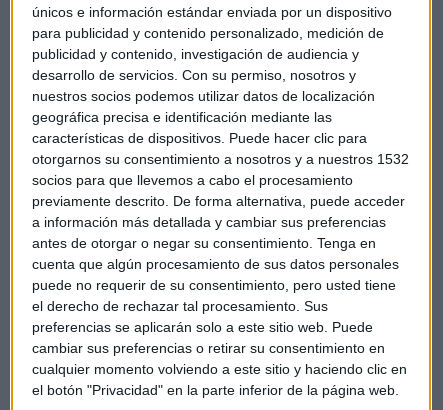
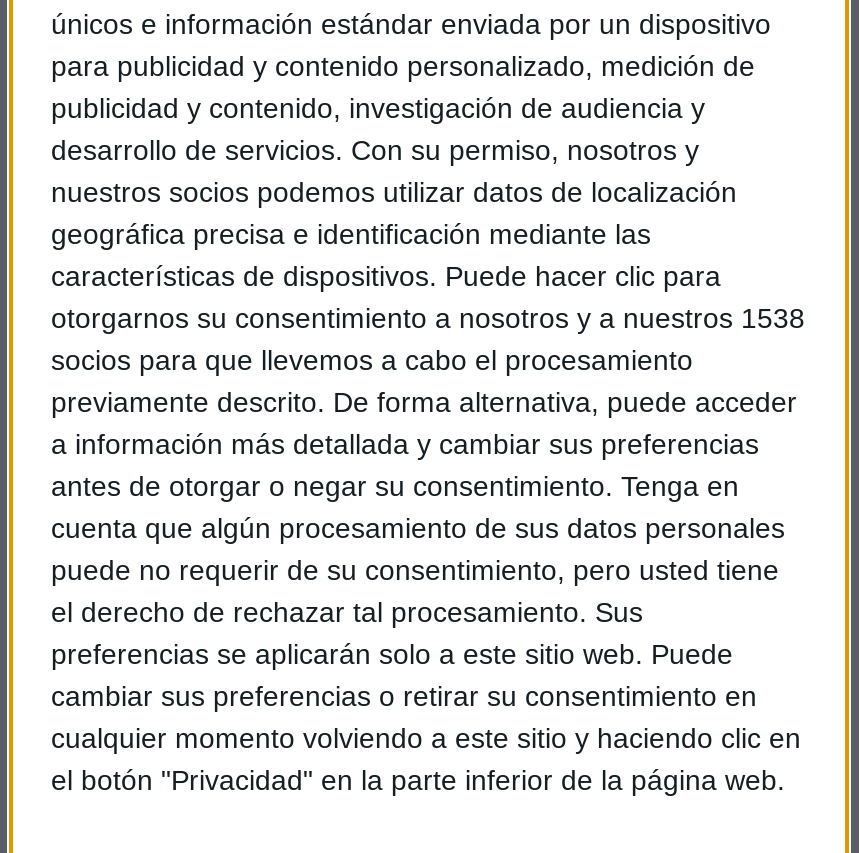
[32,151,409,167] otorgarnos su consentimiento a nosotros y a nuestros 1532 -> [51,301,805,333] otorgarnos su consentimiento a nosotros y a nuestros 1538

